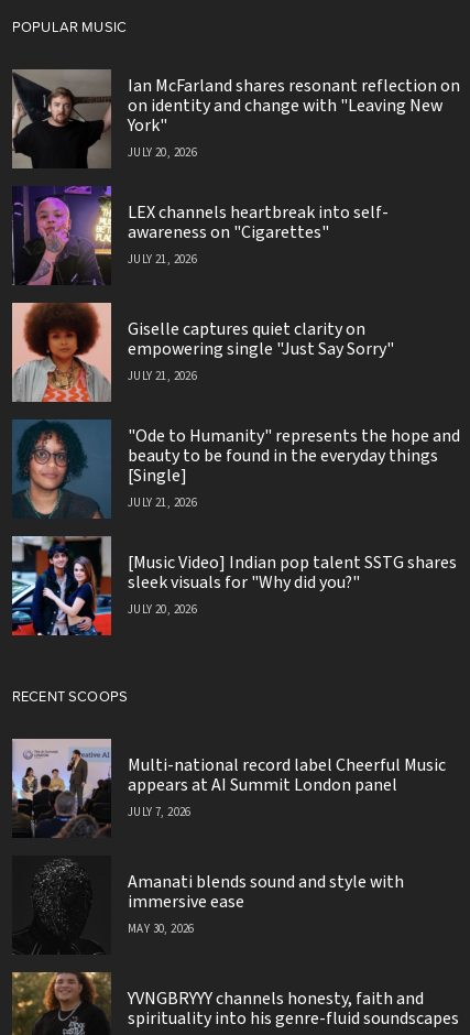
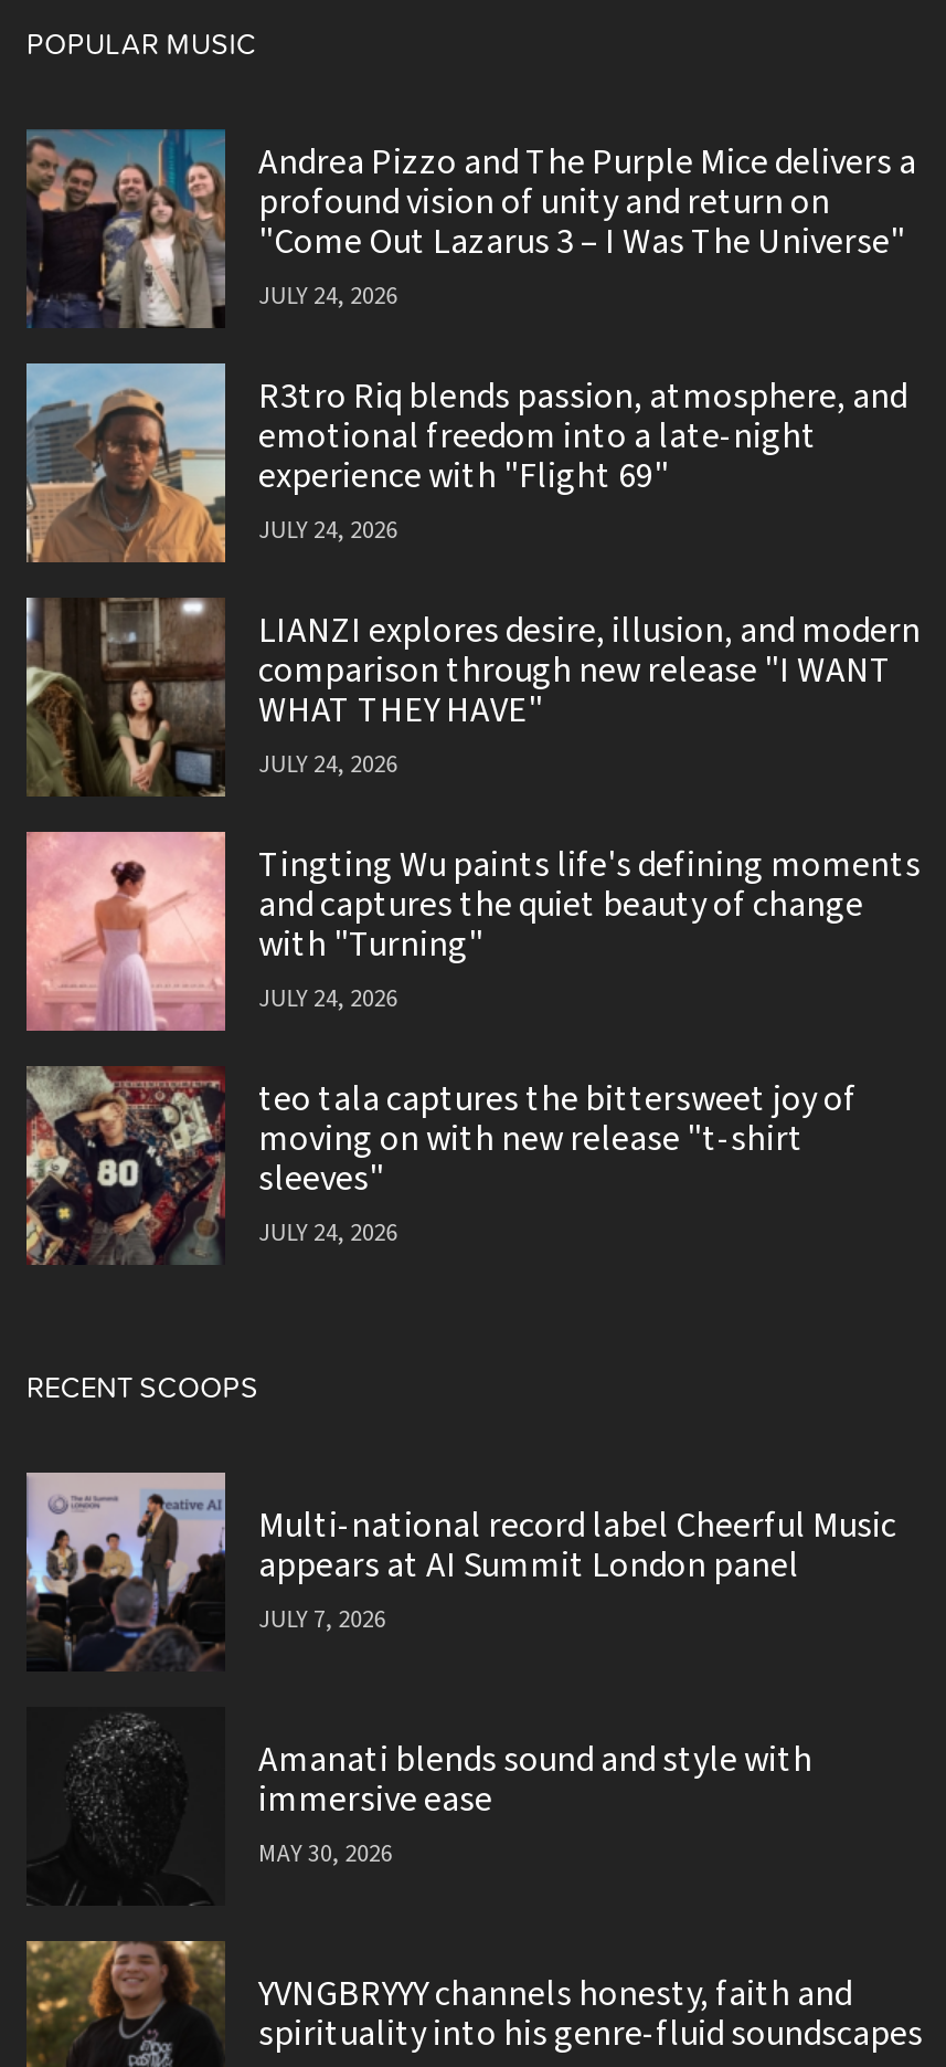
[11,68,460,170] [image] | Ian McFarland shares resonant reflection on | on identity and change with "Leaving New | York" | JULY 20, 2026 -> [26,129,916,328] [image] | Andrea Pizzo and The Purple Mice delivers a | profound vision of unity and return on | "Come Out Lazarus 3 – I Was The Universe" | JULY 24, 2026
[12,185,389,285] [image] | LEX channels heartbreak into self- | awareness on "Cigarettes" | JULY 21, 2026 -> [24,361,907,565] [image] | R3tro Riq blends passion, atmosphere, and | emotional freedom into a late-night | experience with "Flight 69" | JULY 24, 2026
[11,302,394,403] [image] | Giselle captures quiet clarity on | empowering single "Just Say Sorry" | JULY 21, 2026 -> [24,598,921,797] [image] | LIANZI explores desire, illusion, and modern | comparison through new release "I WANT | WHAT THEY HAVE" | JULY 24, 2026
[12,420,460,519] [image] | "Ode to Humanity" represents the hope and | beauty to be found in the everyday things | [Single] | JULY 21, 2026 -> [24,830,921,1033] [image] | Tingting Wu paints life's defining moments | and captures the quiet beauty of change | with "Turning" | JULY 24, 2026
[11,535,457,636] [image] | [Music Video] Indian pop talent SSTG shares | sleek visuals for "Why did you?" | JULY 20, 2026 -> [24,1066,857,1265] [image] | teo tala captures the bittersweet joy of | moving on with new release "t-shirt | sleeves" | JULY 24, 2026

